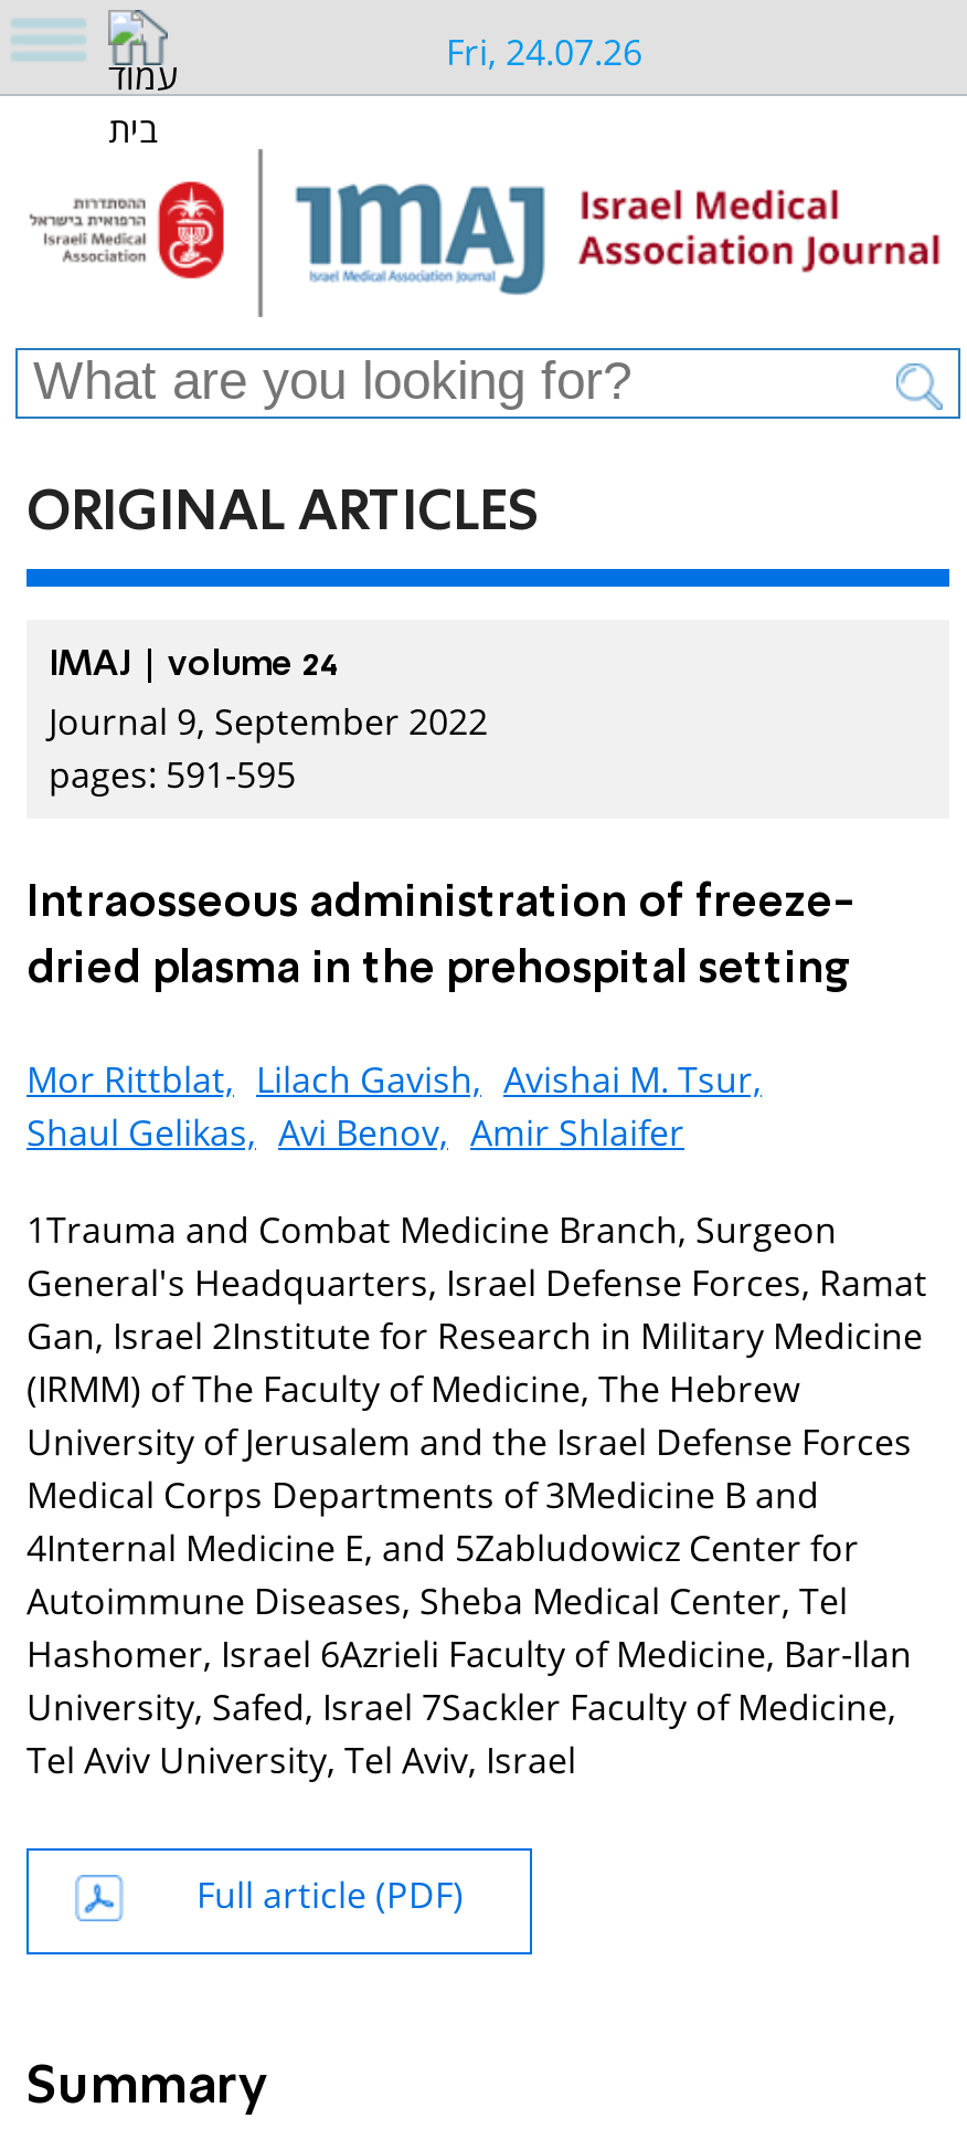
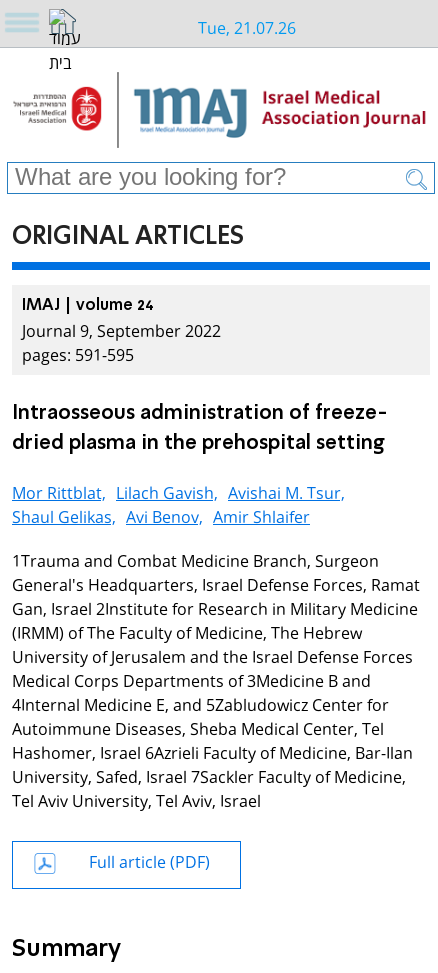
[446,10,642,83] Fri, 24.07.26 -> [197,9,295,42] Tue, 21.07.26

